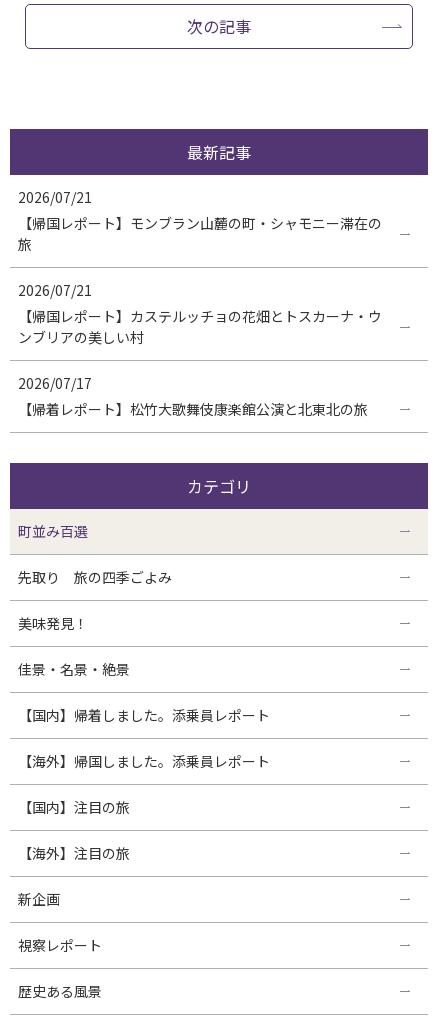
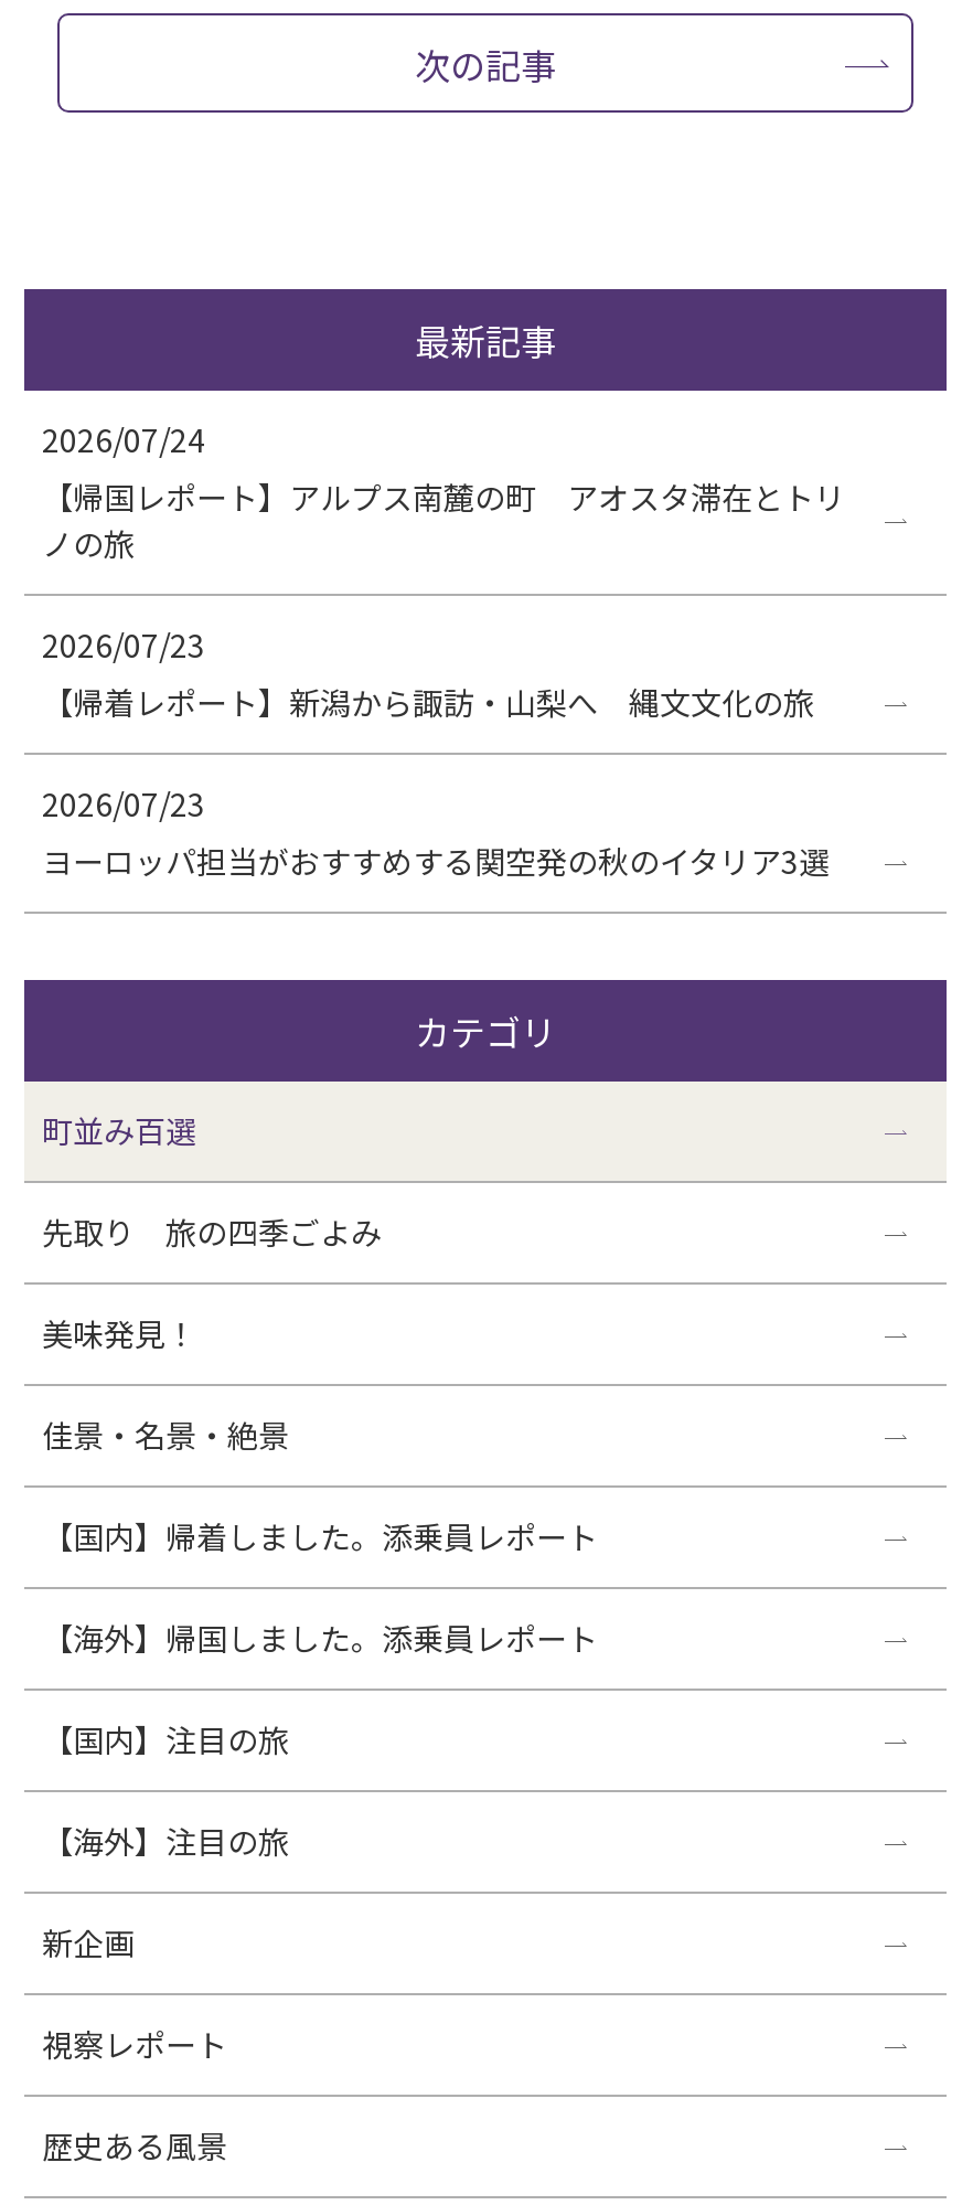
[18,187,382,254] 2026/07/21 | 【帰国レポート】モンブラン山麓の町・シャモニー滞在の | 旅 -> [42,417,845,565] 2026/07/24 | 【帰国レポート】アルプス南麓の町 アオスタ滞在とトリ | ノの旅
[18,280,382,347] 2026/07/21 | 【帰国レポート】カステルッチョの花畑とトスカーナ・ウ | ンブリアの美しい村 -> [42,622,814,724] 2026/07/23 | 【帰着レポート】新潟から諏訪・山梨へ 縄文文化の旅
[18,373,368,419] 2026/07/17 | 【帰着レポート】松竹大歌舞伎康楽館公演と北東北の旅 -> [42,781,830,882] 2026/07/23 | ヨーロッパ担当がおすすめする関空発の秋のイタリア3選

